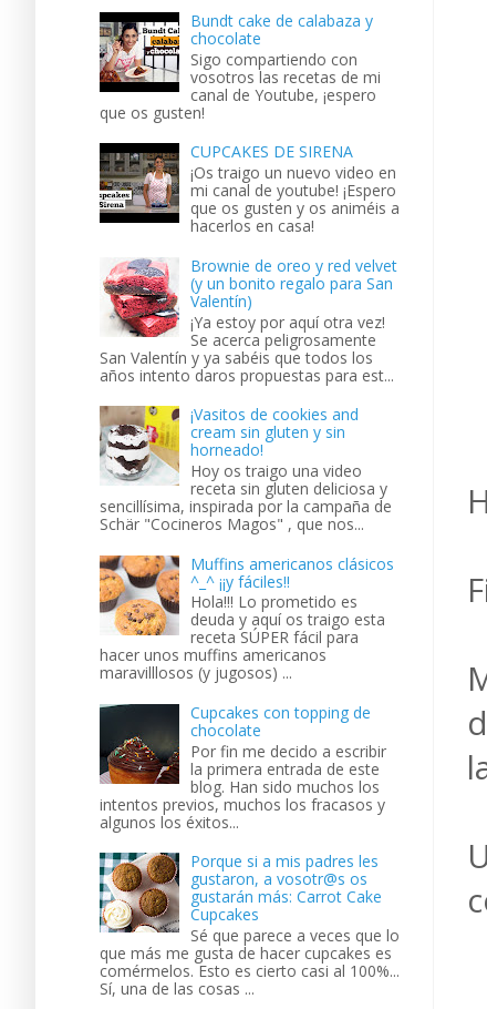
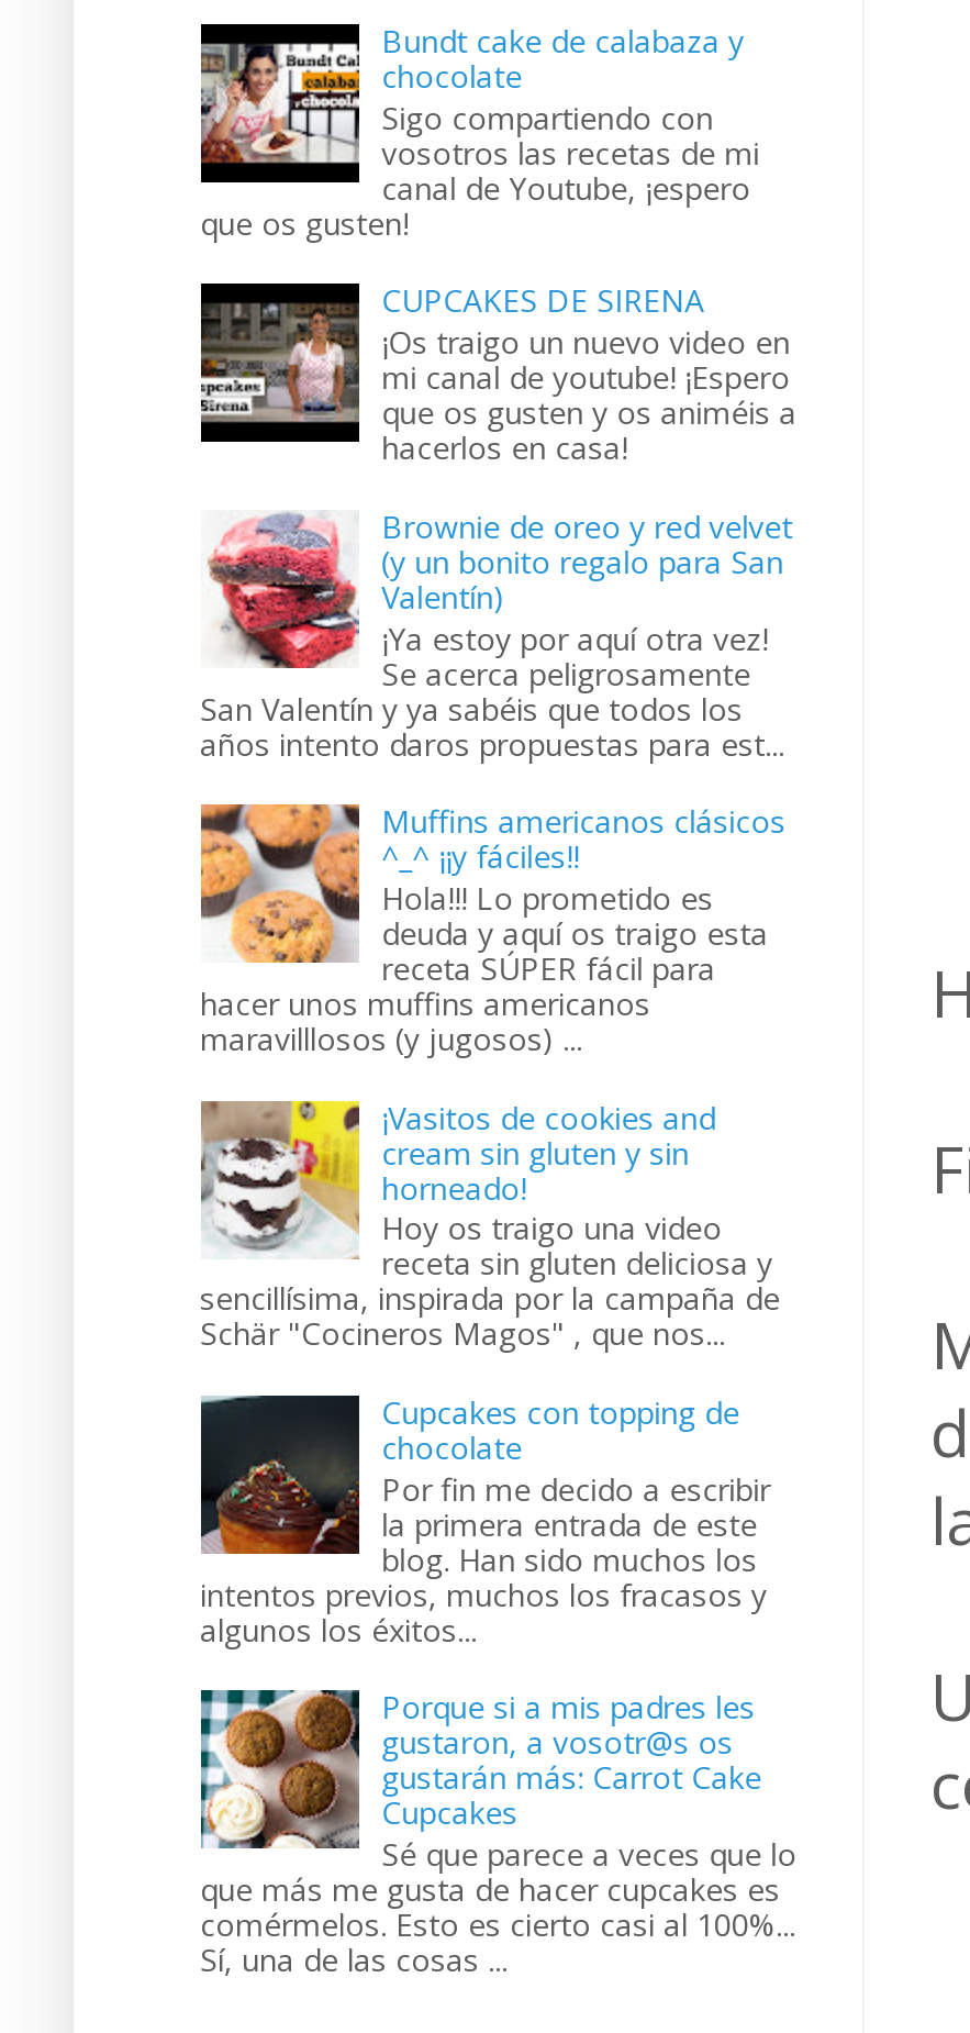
moved [97,404,391,534] -> [197,1096,780,1355]: [image] | ¡Vasitos de cookies and | cream sin gluten y sin | horneado! | Hoy os traigo una video | receta sin gluten deliciosa y | sencillísima, inspirada por la campaña de | Schär "Cocineros Magos" , que nos...
moved [99,553,394,683] -> [199,800,786,1059]: [image] | Muffins americanos clásicos | ^_^ ¡¡y fáciles!! | Hola!!! Lo prometido es | deuda y aquí os traigo esta | receta SÚPER fácil para | hacer unos muffins americanos | maravilllosos (y jugosos) ...

